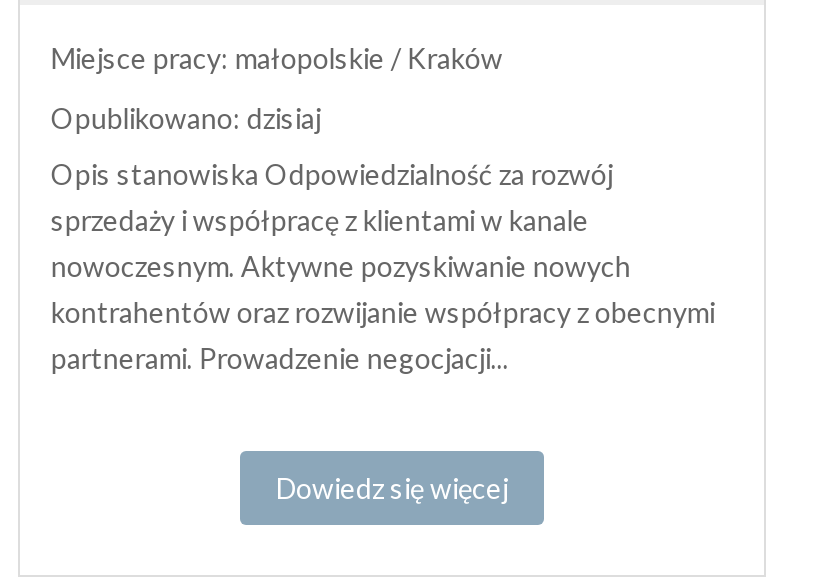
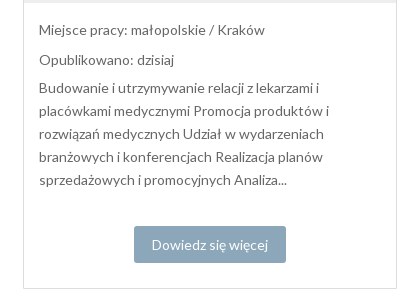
[51,158,715,376] Opis stanowiska Odpowiedzialność za rozwój | sprzedaży i współpracę z klientami w kanale | nowoczesnym. Aktywne pozyskiwanie nowych | kontrahentów oraz rozwijanie współpracy z obecnymi | partnerami. Prowadzenie negocjacji... -> [39,79,329,188] Budowanie i utrzymywanie relacji z lekarzami i | placówkami medycznymi Promocja produktów i | rozwiązań medycznych Udział w wydarzeniach | branżowych i konferencjach Realizacja planów | sprzedażowych i promocyjnych Analiza...

